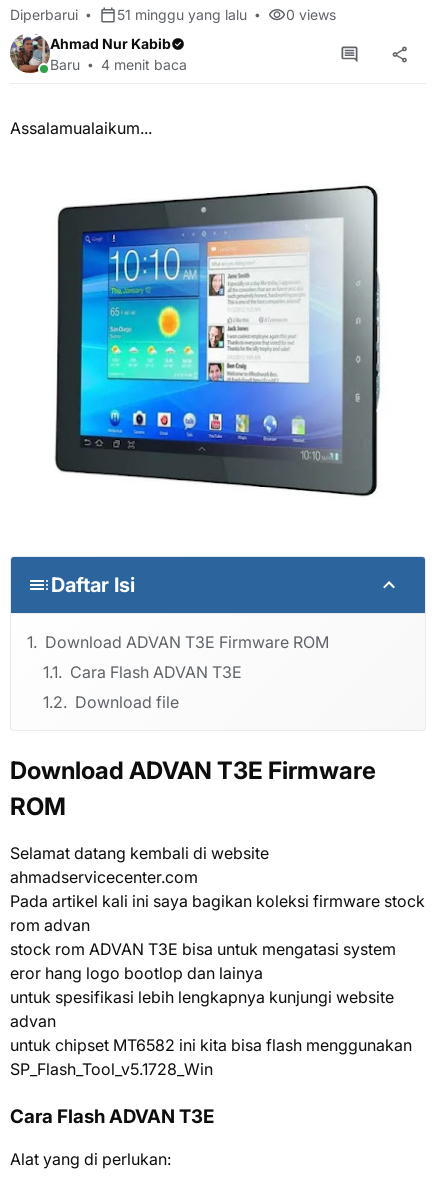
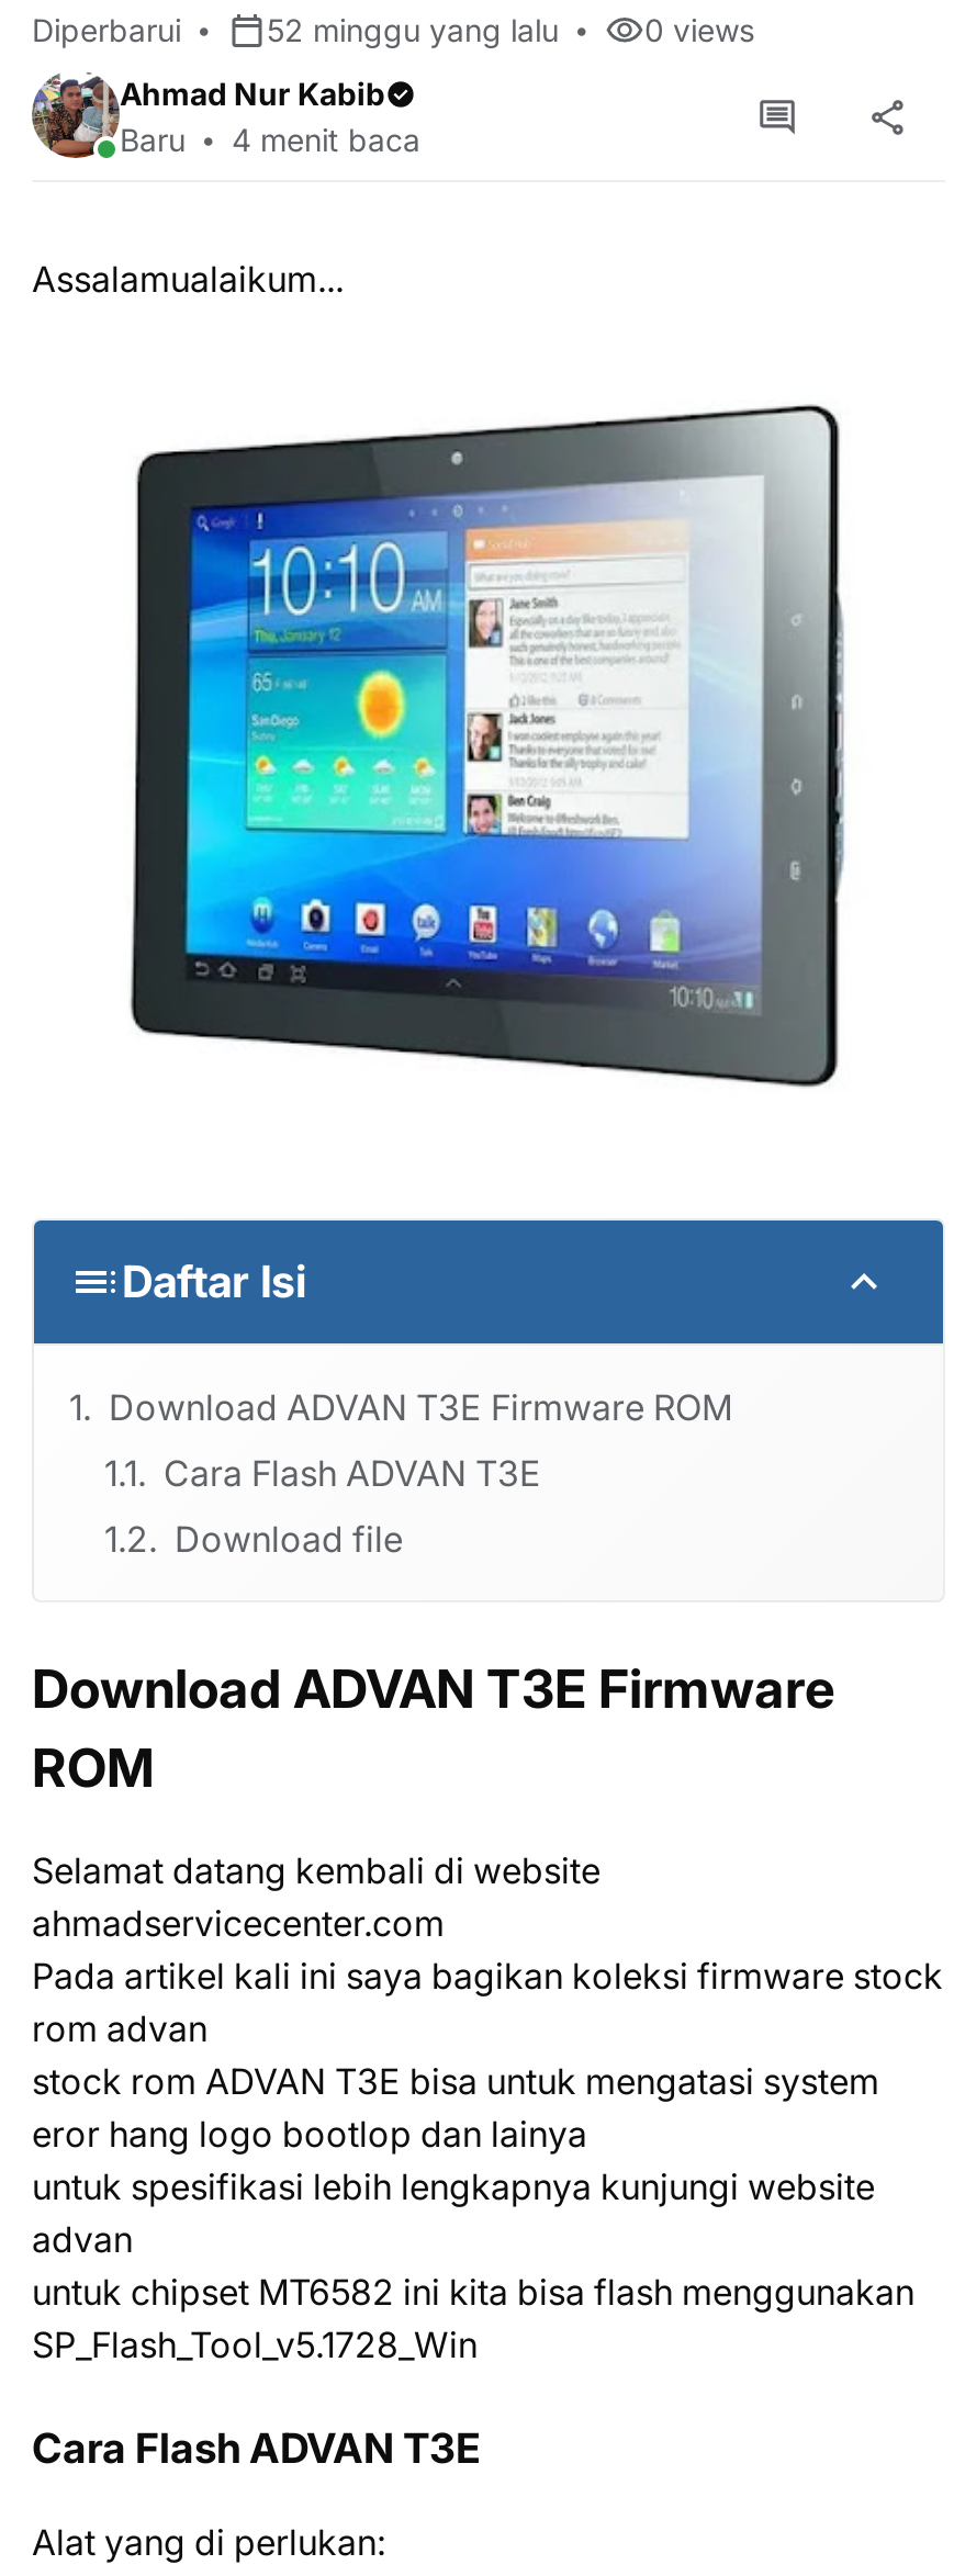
[117,6,247,23] 51 minggu yang lalu -> [267,11,559,48] 52 minggu yang lalu

